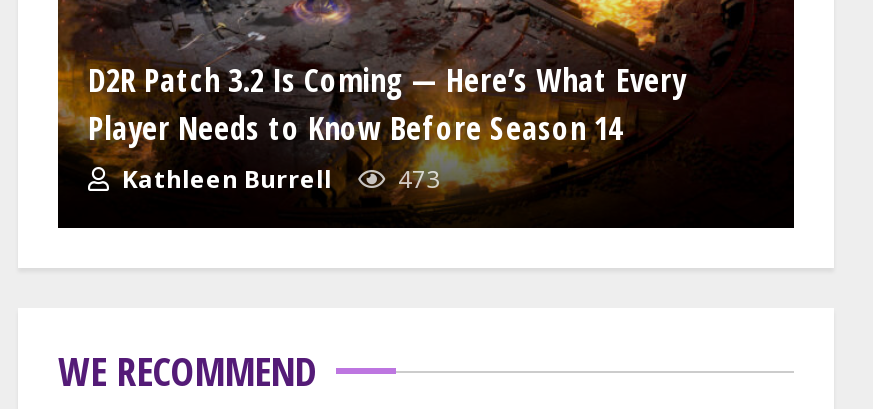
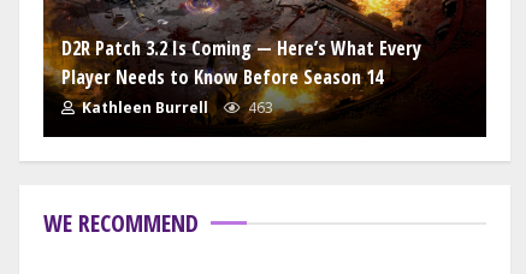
[116,161,440,195] Kathleen Burrell 473 -> [78,97,273,117] Kathleen Burrell 463

